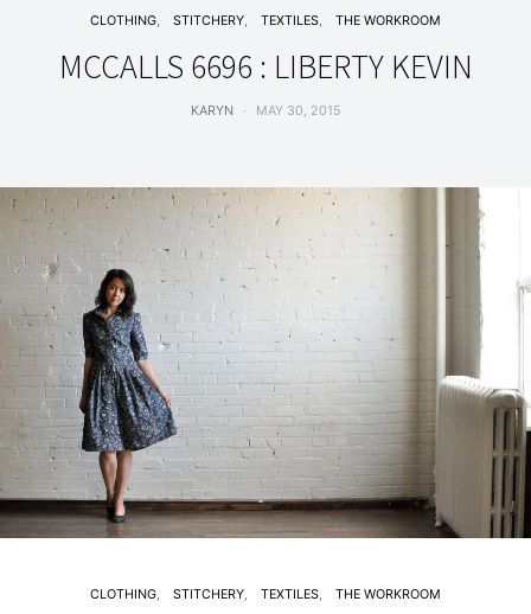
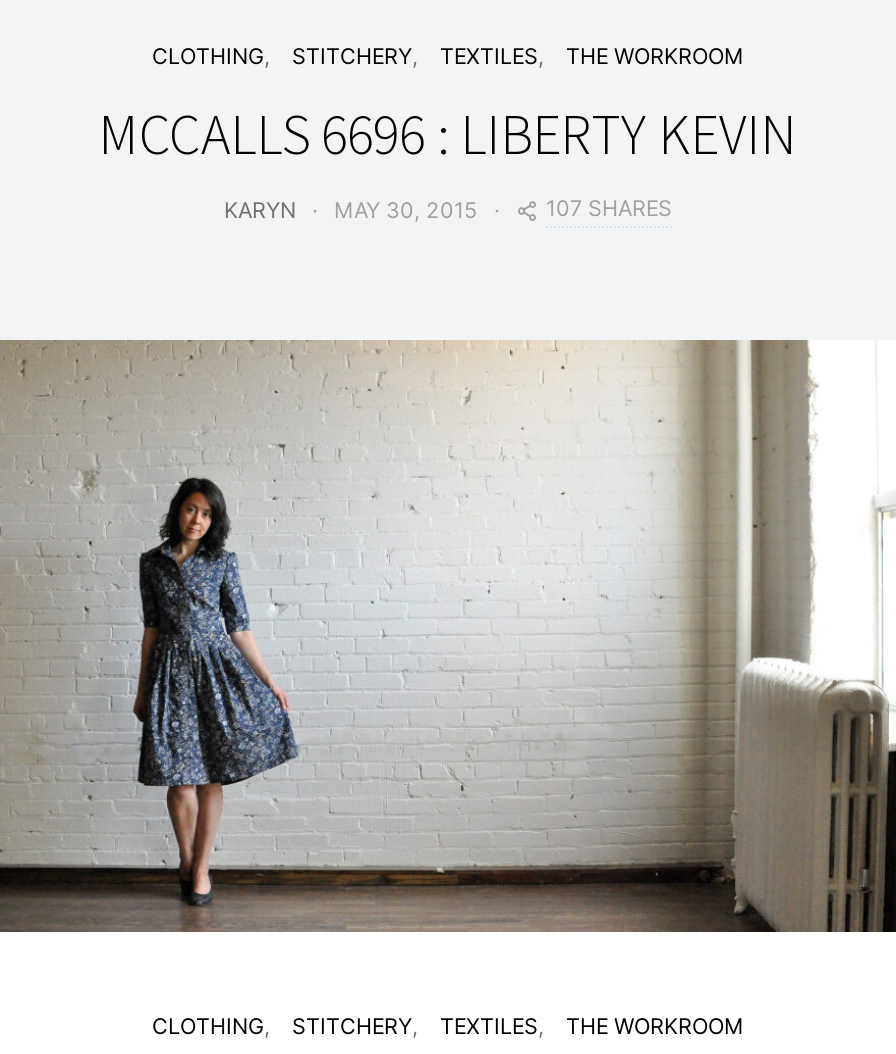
none -> [546,197,672,223] 107 SHARES

